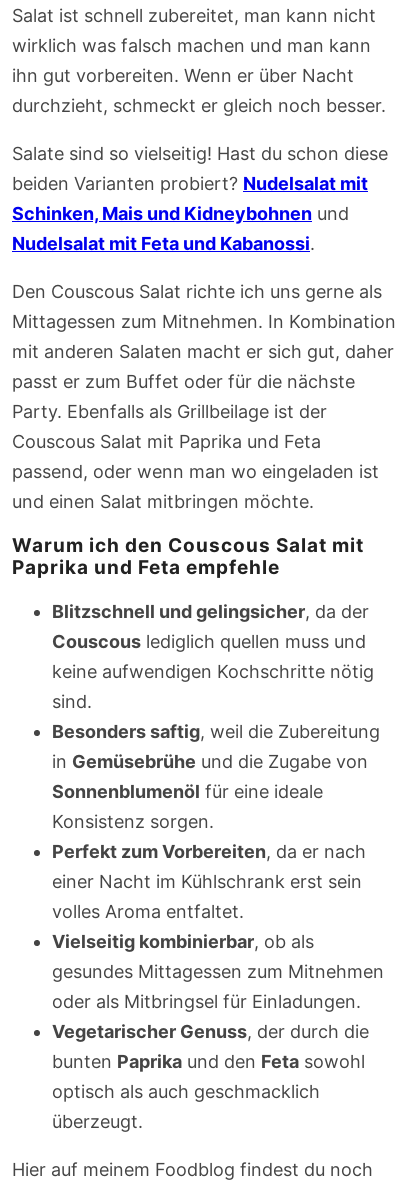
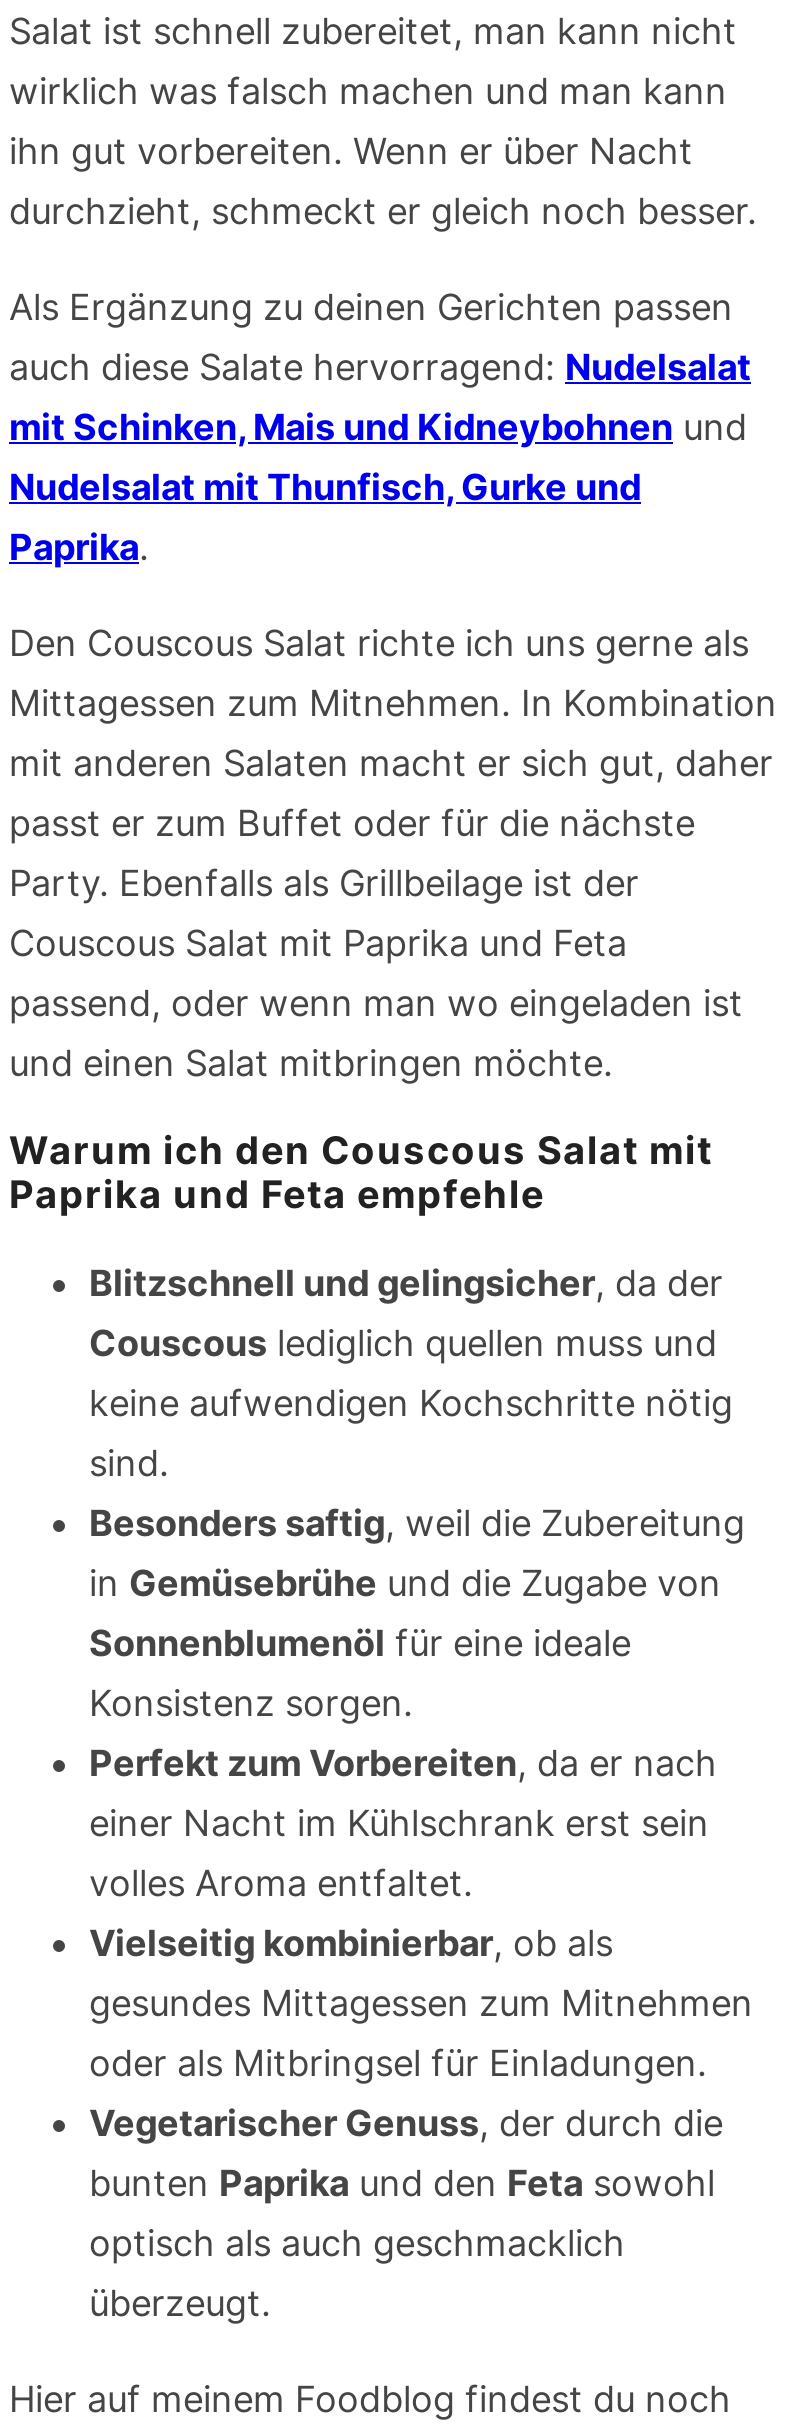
[12,143,388,254] Salate sind so vielseitig! Hast du schon diese | beiden Varianten probiert? Nudelsalat mit | Schinken, Mais und Kidneybohnen und | Nudelsalat mit Feta und Kabanossi. -> [9,286,751,568] Als Ergänzung zu deinen Gerichten passen | auch diese Salate hervorragend: Nudelsalat | mit Schinken, Mais und Kidneybohnen und | Nudelsalat mit Thunfisch, Gurke und | Paprika.

